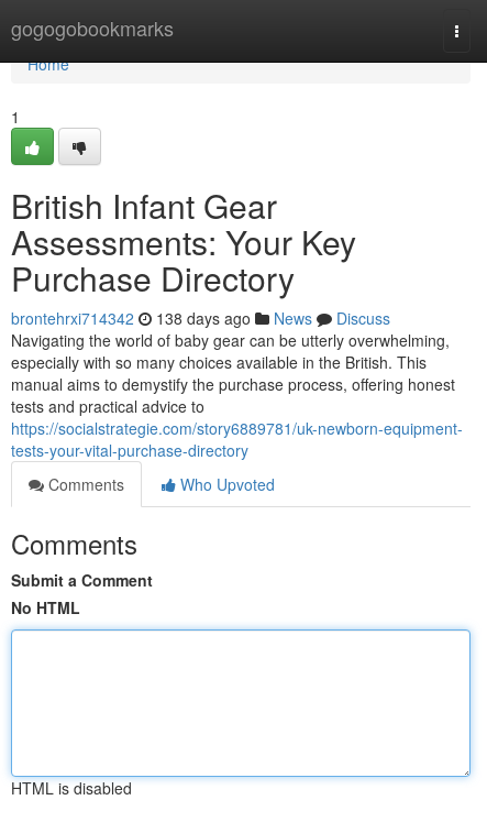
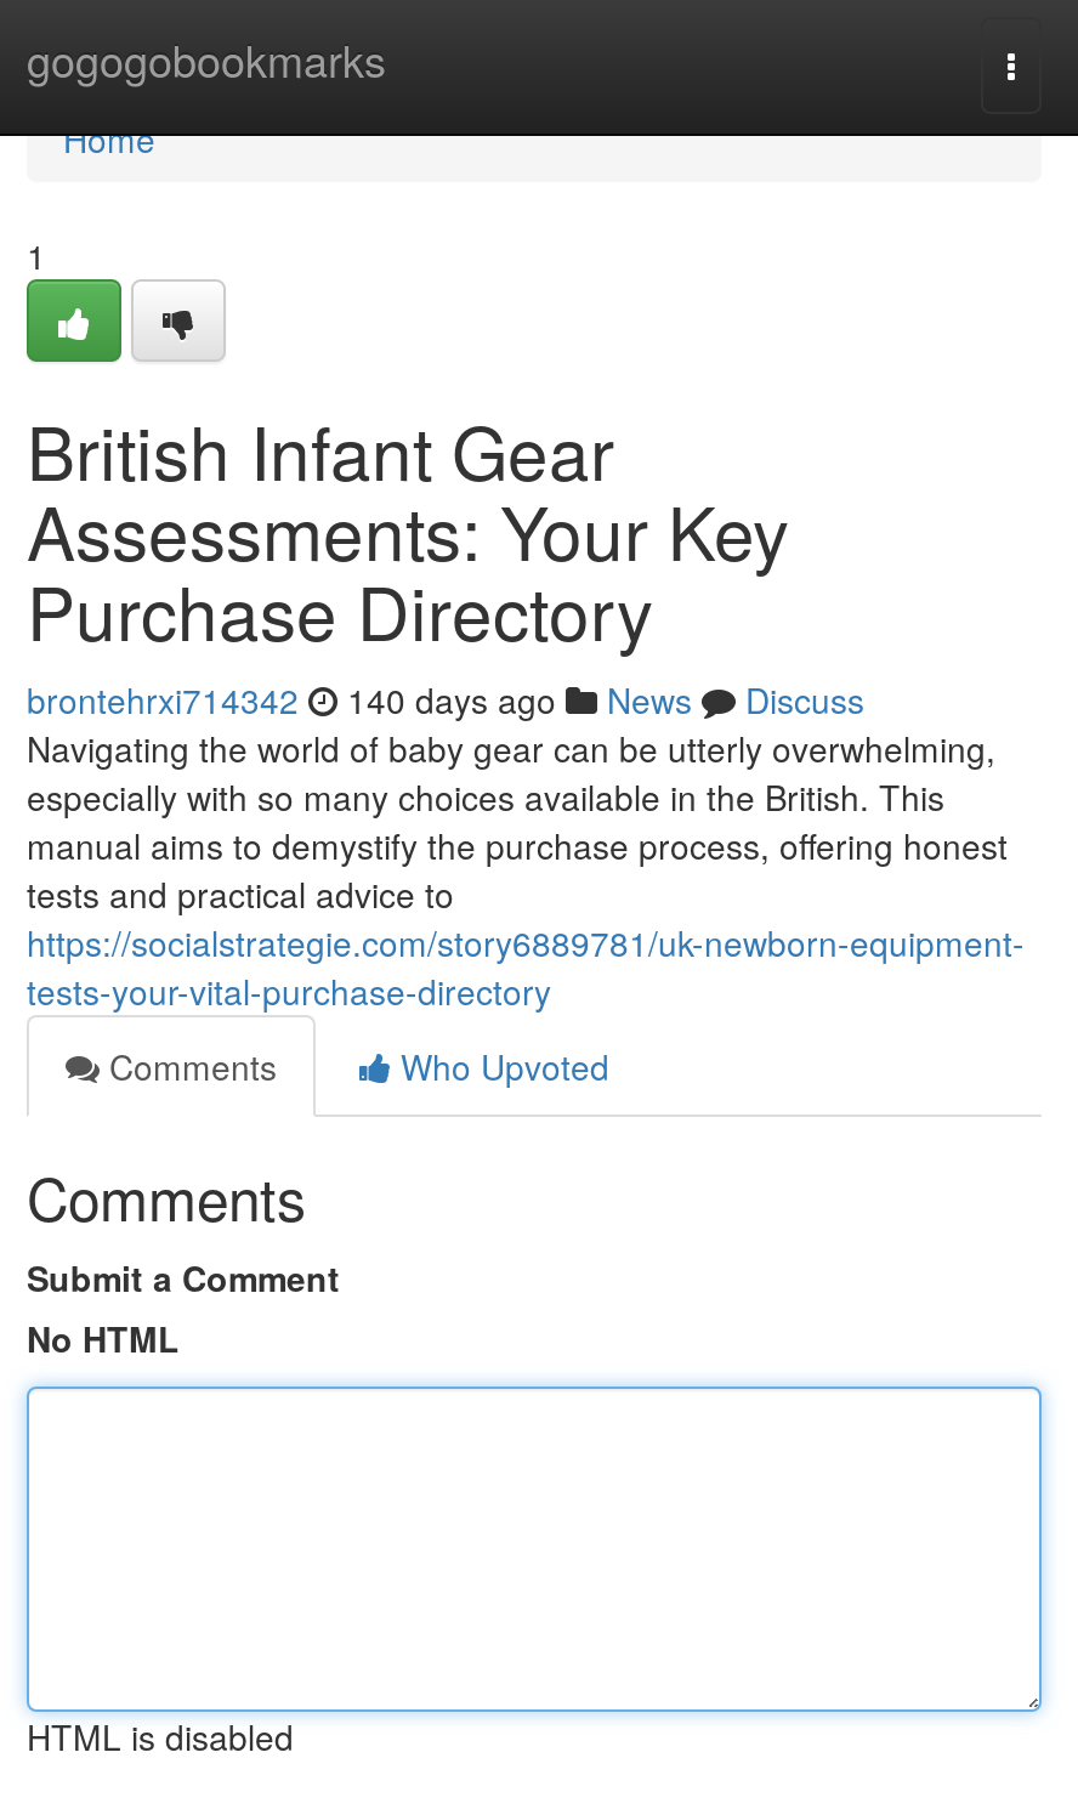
[11,307,390,329] brontehrxi714342 138 days ago News Discuss -> [27,675,864,724] brontehrxi714342 140 days ago News Discuss

